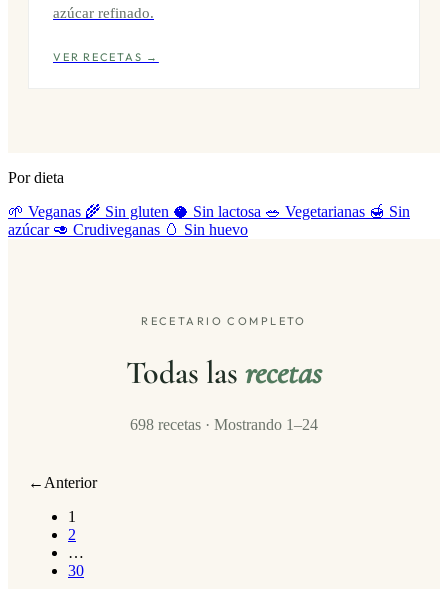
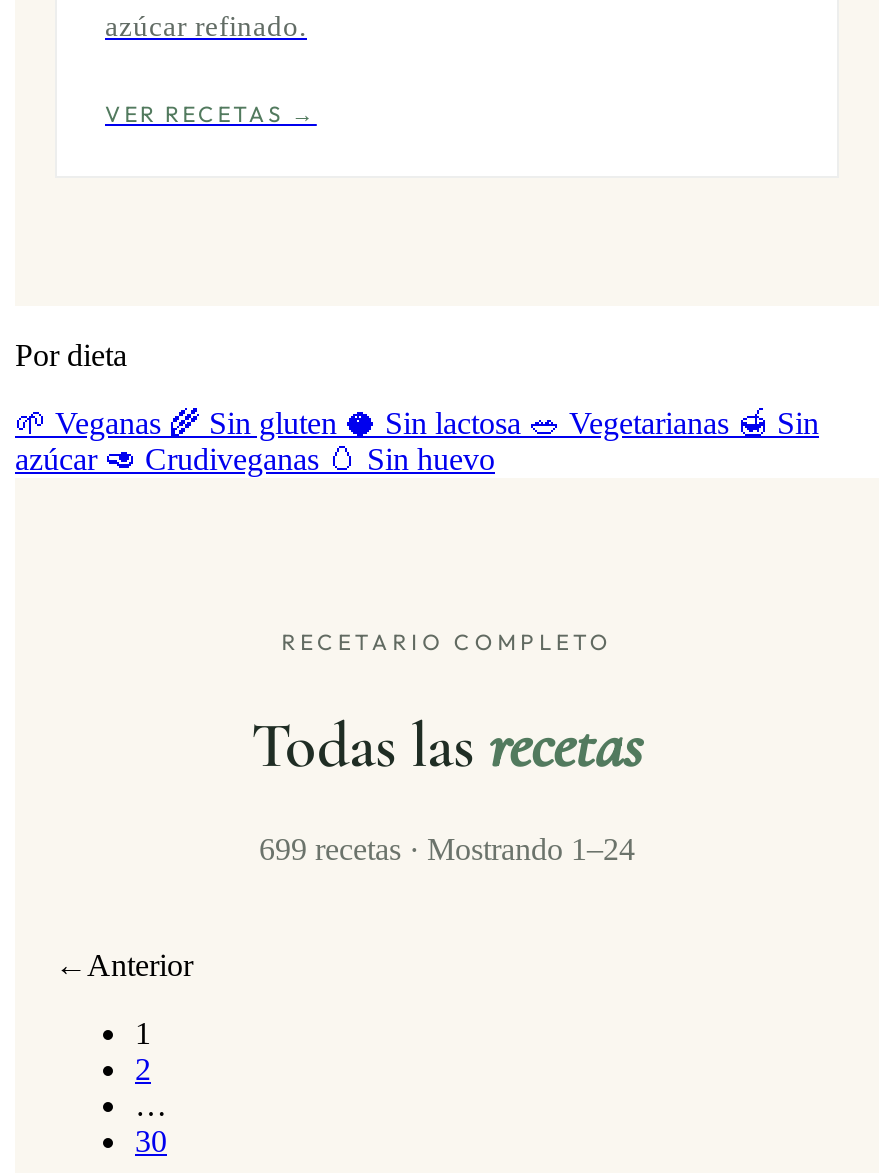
[130,416,318,433] 698 recetas · Mostrando 1–24 -> [259,833,635,867] 699 recetas · Mostrando 1–24

